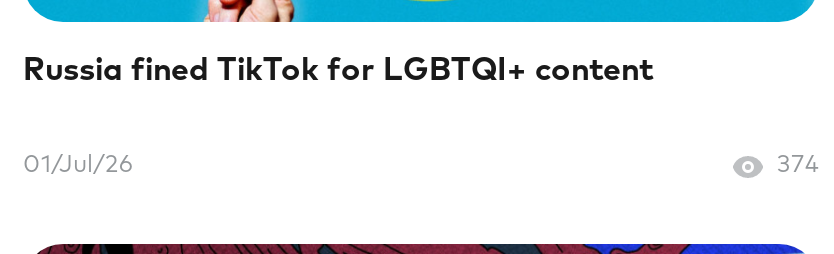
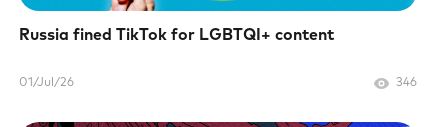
[777,154,819,178] 374 -> [396,77,417,89] 346

